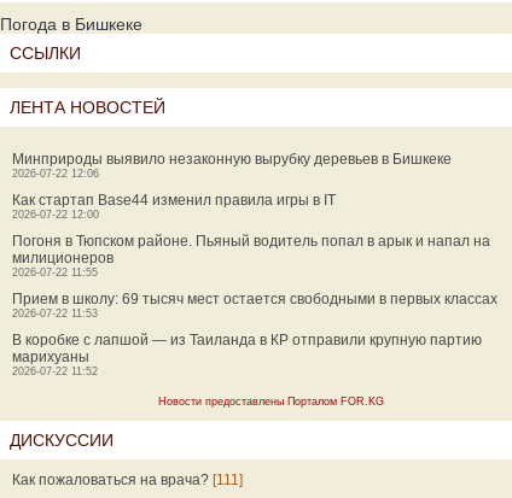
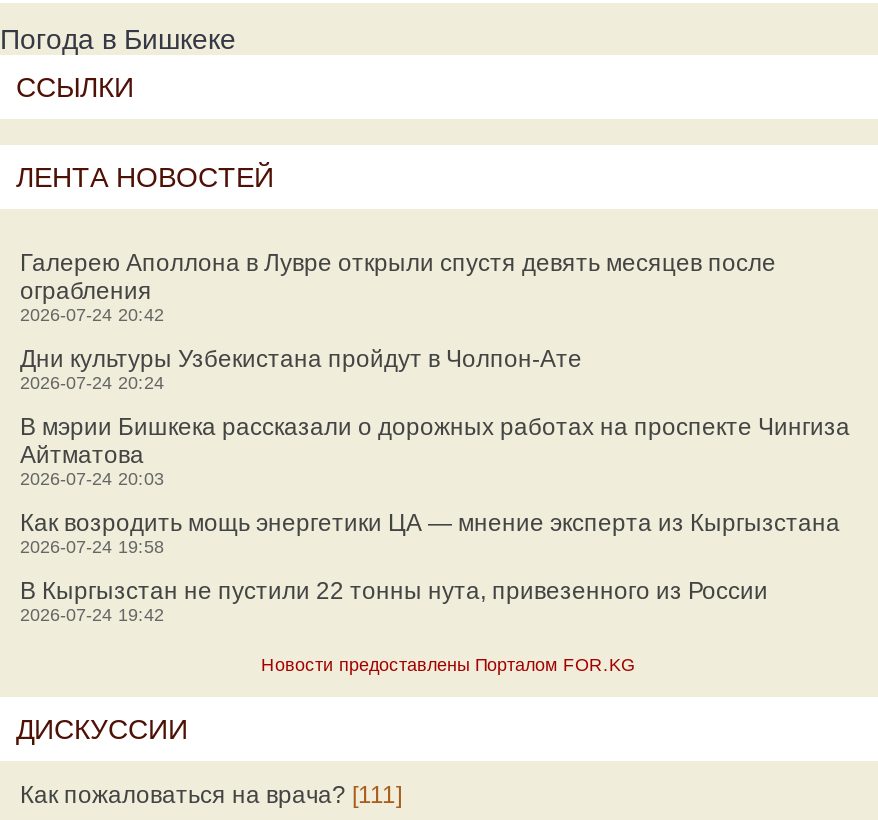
[12,151,452,180] Минприроды выявило незаконную вырубку деревьев в Бишкеке | 2026-07-22 12:06 -> [20,249,776,325] Галерею Аполлона в Лувре открыли спустя девять месяцев после | ограбления | 2026-07-24 20:42
[12,192,336,221] Как стартап Base44 изменил правила игры в IT | 2026-07-22 12:00 -> [20,345,582,393] Дни культуры Узбекистана пройдут в Чолпон-Ате | 2026-07-24 20:24
[12,233,490,279] Погоня в Тюпском районе. Пьяный водитель попал в арык и напал на | милиционеров | 2026-07-22 11:55 -> [20,413,850,489] В мэрии Бишкека рассказали о дорожных работах на проспекте Чингиза | Айтматова | 2026-07-24 20:03
[12,291,498,320] Прием в школу: 69 тысяч мест остается свободными в первых классах | 2026-07-22 11:53 -> [20,509,840,557] Как возродить мощь энергетики ЦА — мнение эксперта из Кыргызстана | 2026-07-24 19:58
[12,332,482,377] В коробке с лапшой — из Таиланда в КР отправили крупную партию | марихуаны | 2026-07-22 11:52 -> [20,577,768,625] В Кыргызстан не пустили 22 тонны нута, привезенного из России | 2026-07-24 19:42

